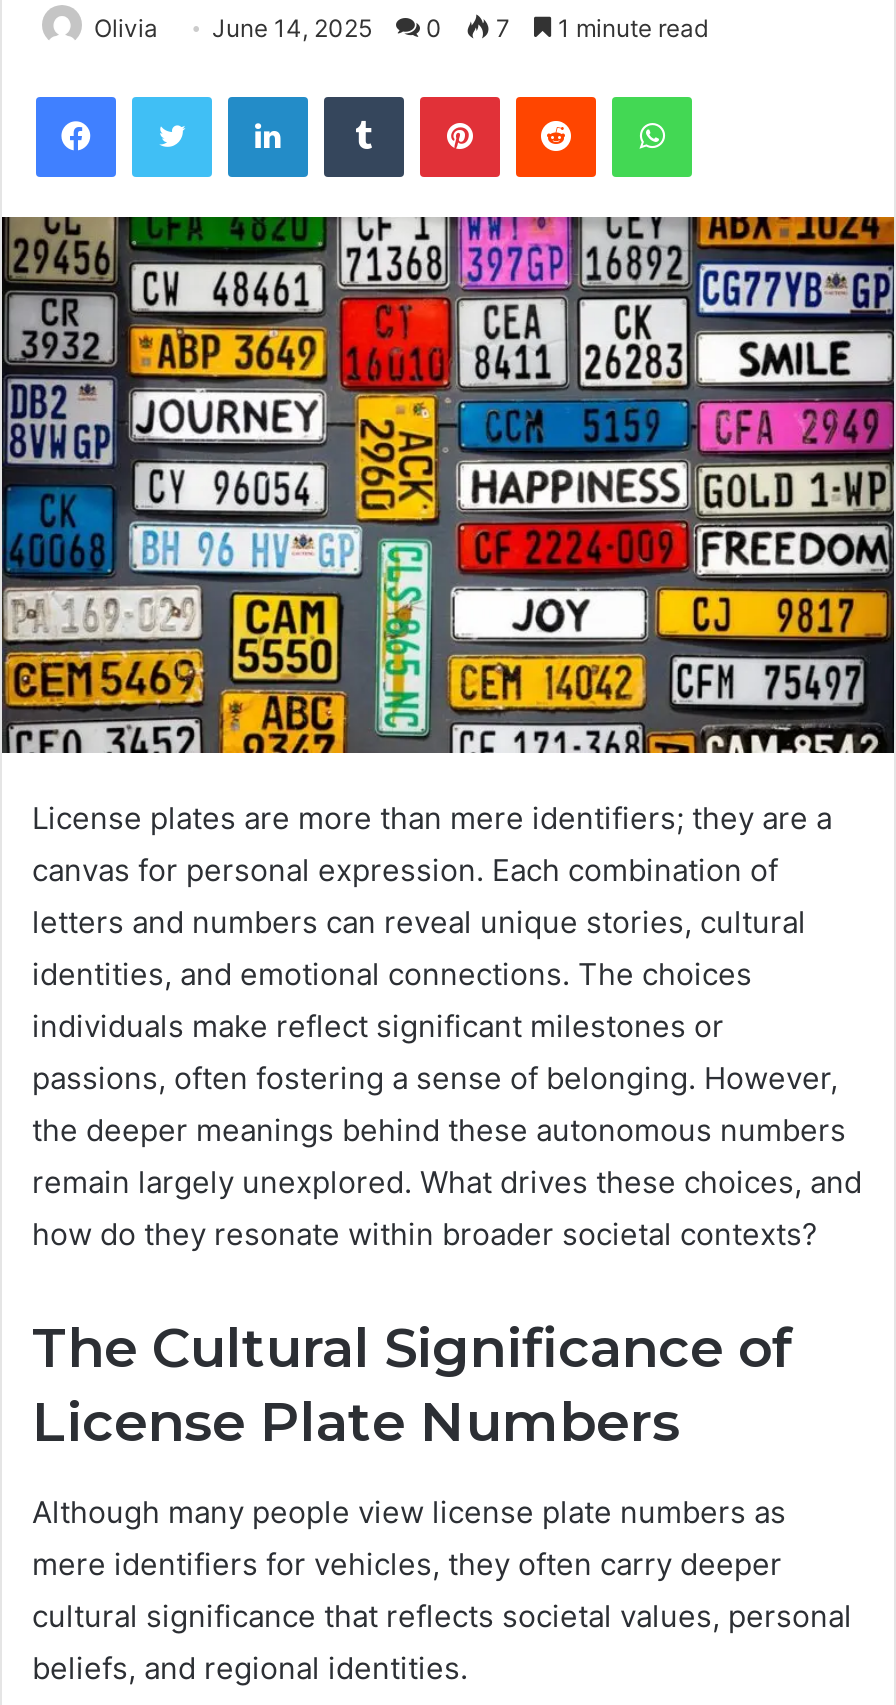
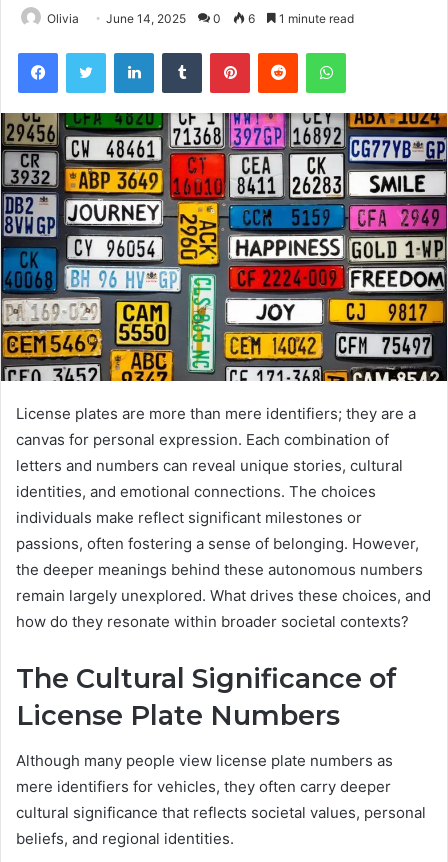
[94,13,708,43] Olivia June 14, 2025 0 7 1 minute read -> [47,11,354,26] Olivia June 14, 2025 0 6 1 minute read

